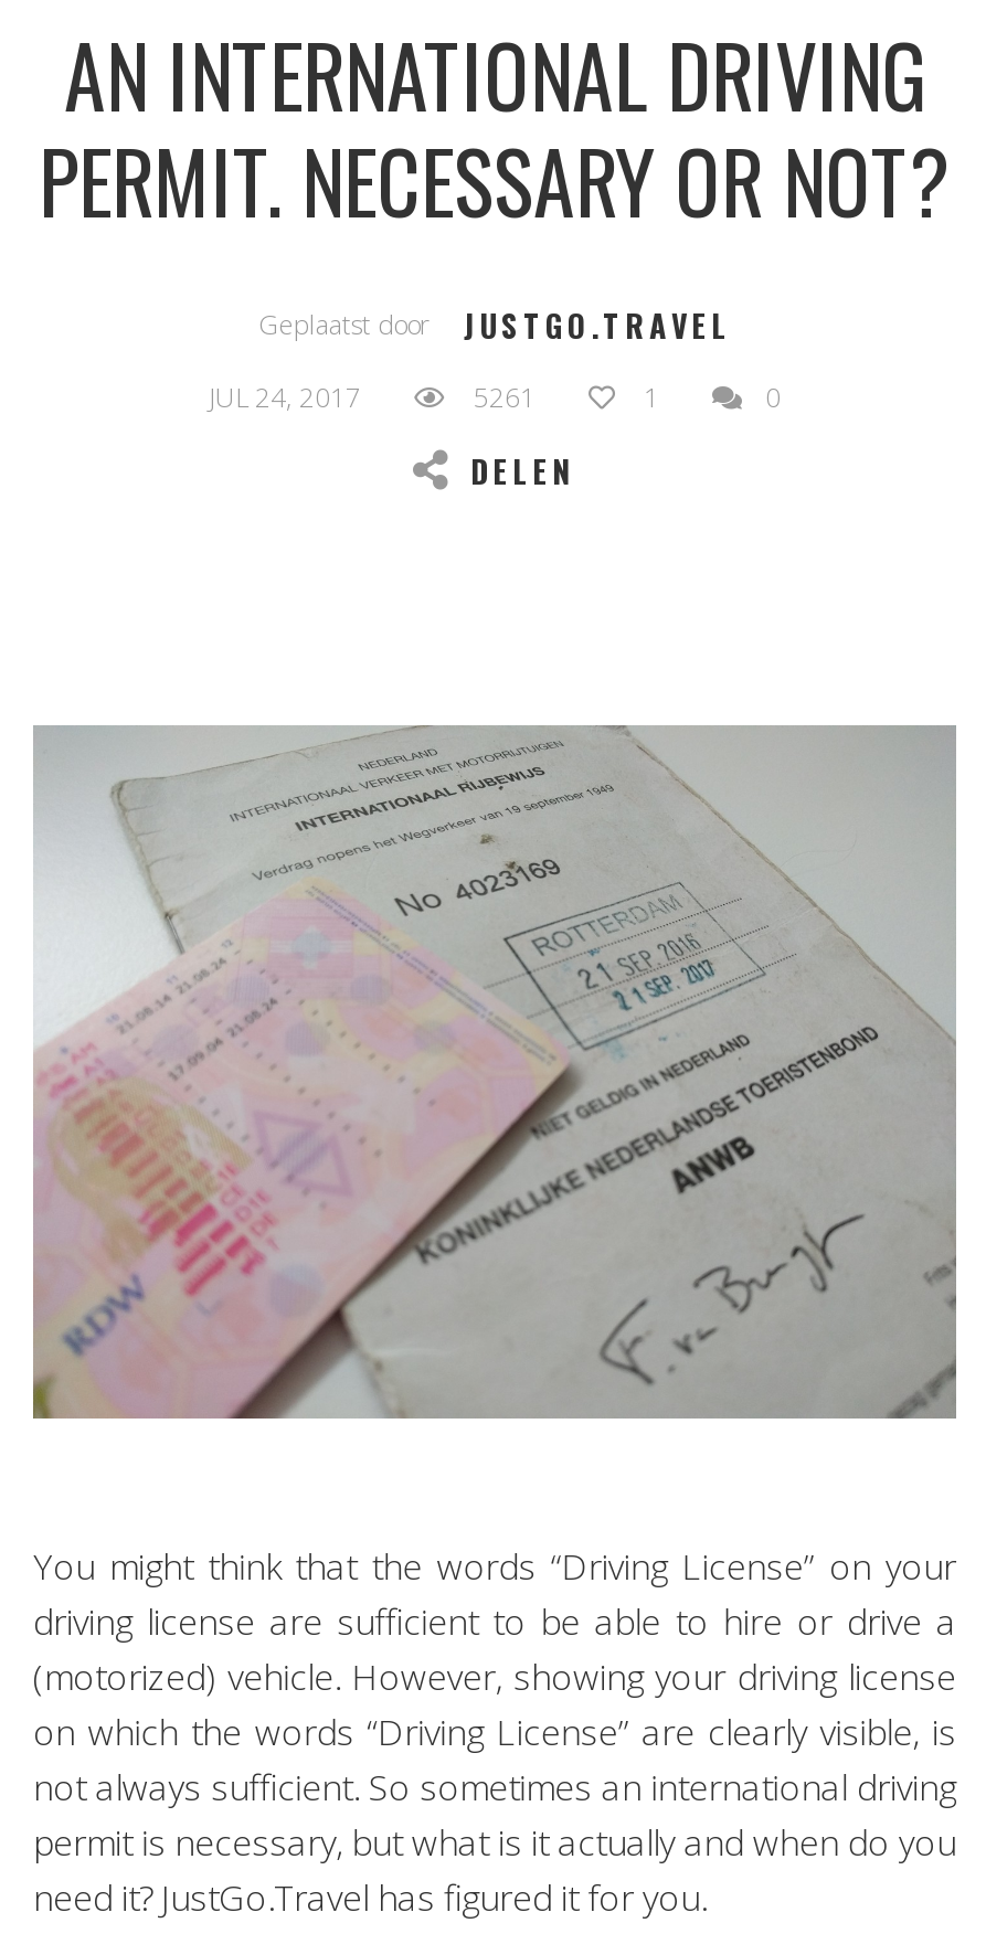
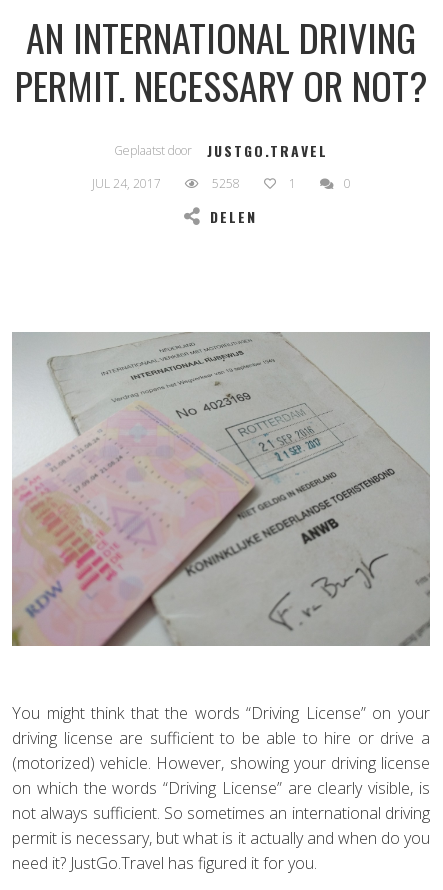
[474,379,536,416] 5261 -> [211,175,239,192] 5258

